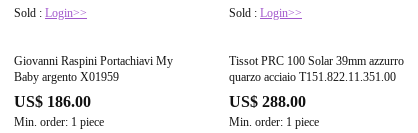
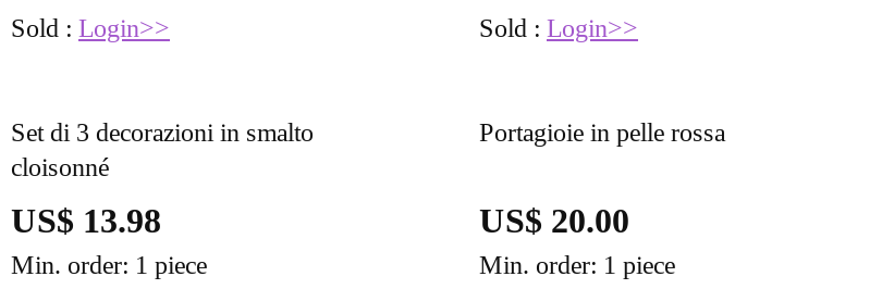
[14,53,173,83] Giovanni Raspini Portachiavi My | Baby argento X01959 -> [11,116,314,181] Set di 3 decorazioni in smalto | cloisonné
[229,53,404,83] Tissot PRC 100 Solar 39mm azzurro | quarzo acciaio T151.822.11.351.00 -> [479,116,725,147] Portagioie in pelle rossa
[14,92,91,109] US$ 186.00 -> [11,201,161,238] US$ 13.98
[229,92,306,109] US$ 288.00 -> [479,201,629,238] US$ 20.00

